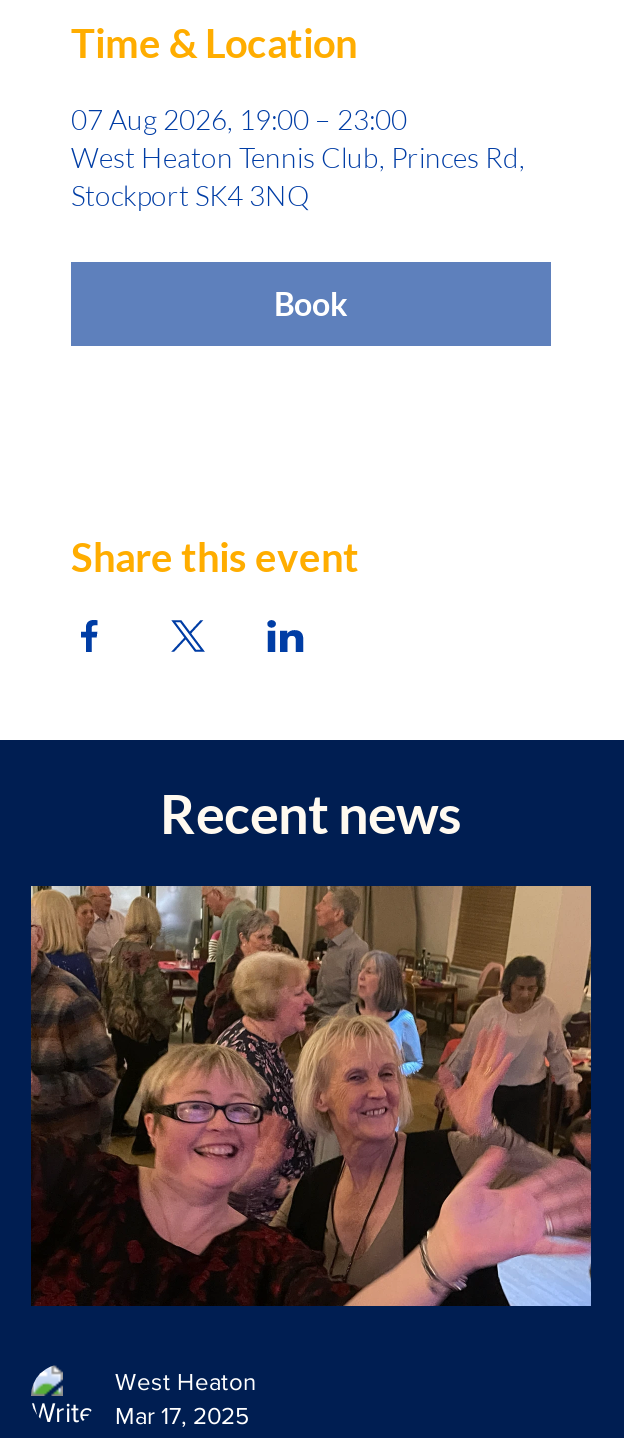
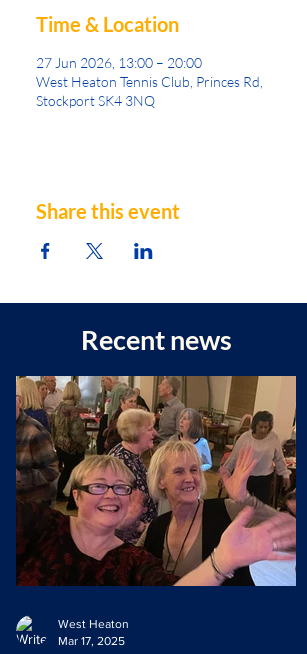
[71,102,407,136] 07 Aug 2026, 19:00 – 23:00 -> [36,54,202,71] 27 Jun 2026, 13:00 – 20:00
[274,284,348,322] Book -> none

